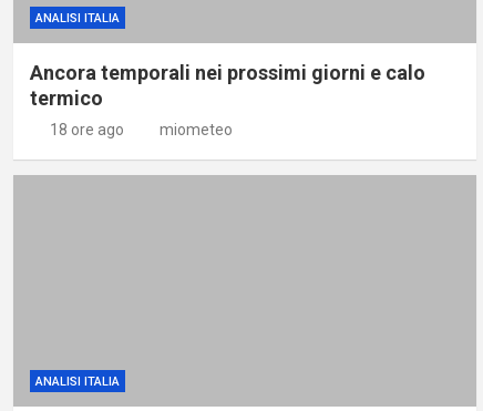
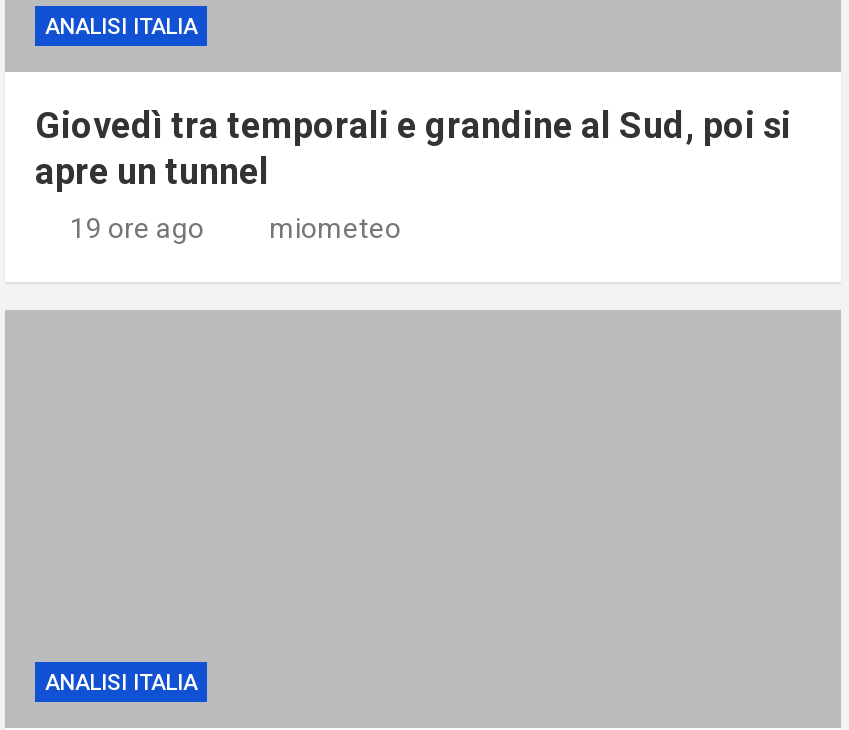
[30,60,425,109] Ancora temporali nei prossimi giorni e calo | termico -> [35,103,791,191] Giovedì tra temporali e grandine al Sud, poi si | apre un tunnel
[49,120,124,138] 18 ore ago -> [70,211,204,243] 19 ore ago

